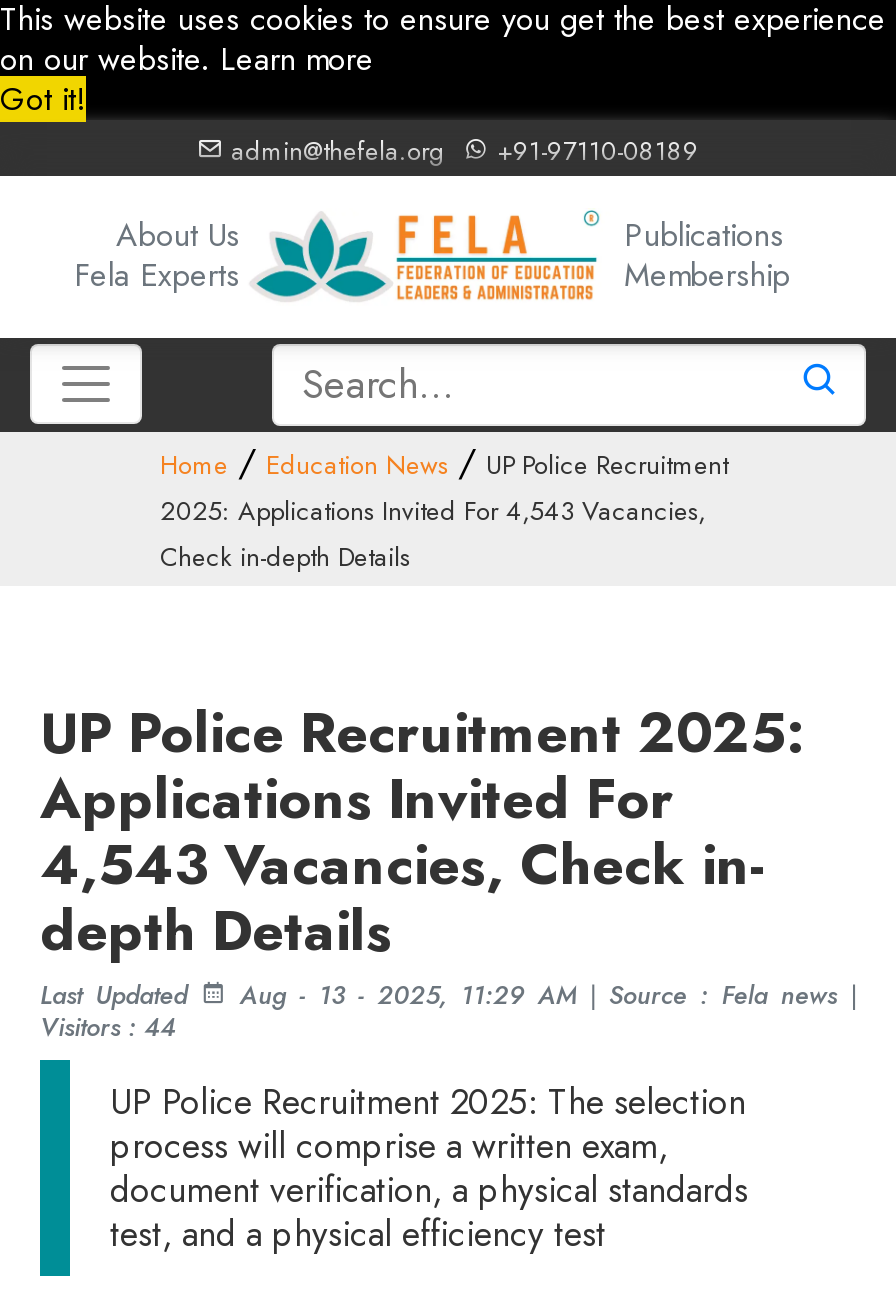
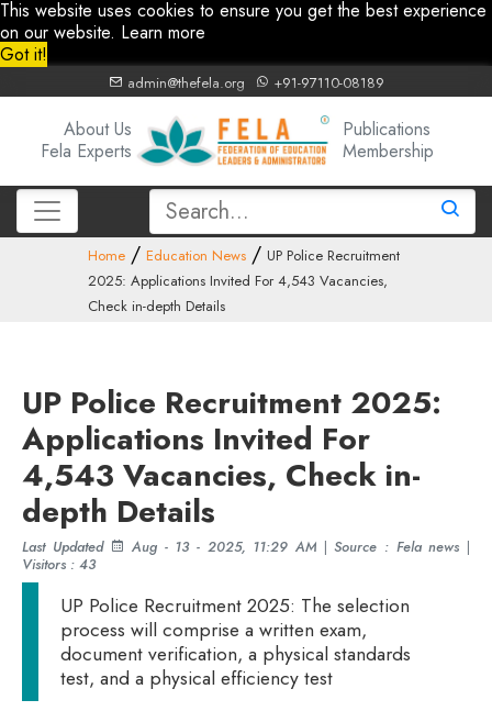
[40,1008,176,1046] Visitors : 44 -> [22,554,96,575] Visitors : 43

